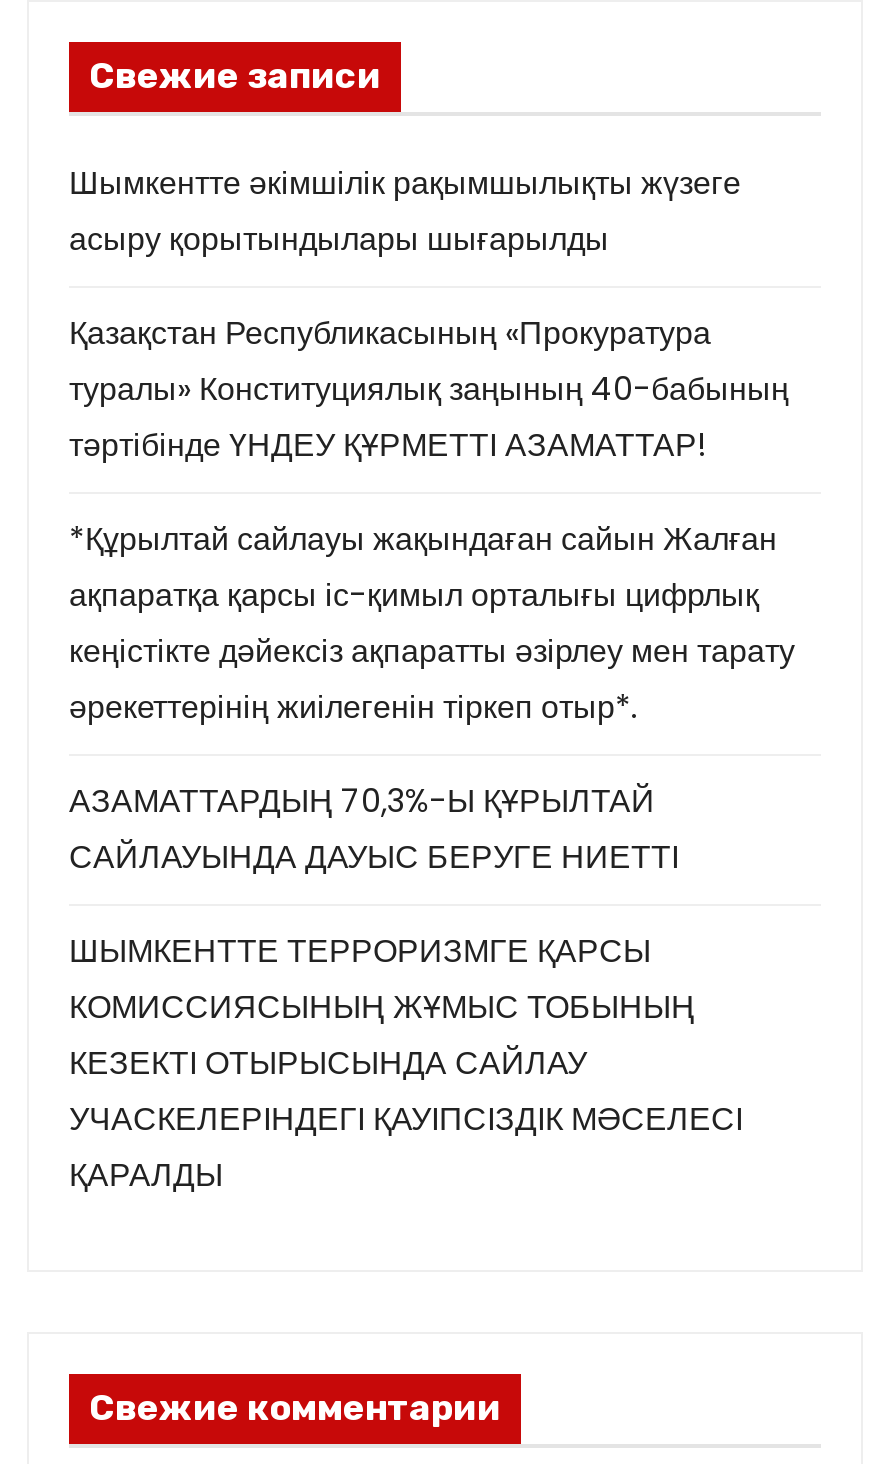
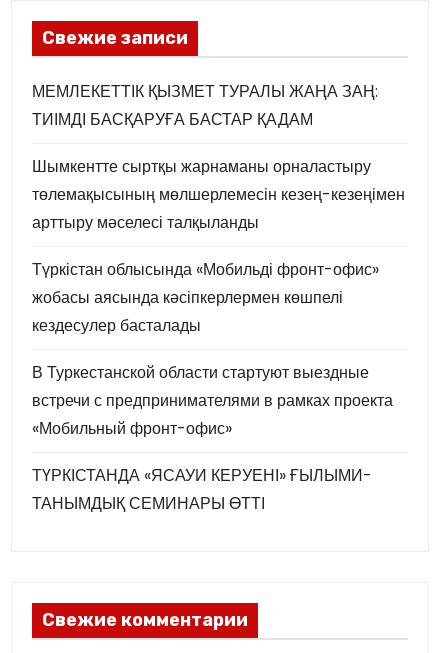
[69,161,741,263] Шымкентте әкімшілік рақымшылықты жүзеге | асыру қорытындылары шығарылды -> [32,80,378,131] МЕМЛЕКЕТТІК ҚЫЗМЕТ ТУРАЛЫ ЖАҢА ЗАҢ: | ТИІМДІ БАСҚАРУҒА БАСТАР ҚАДАМ
[69,311,789,469] Қазақстан Республикасының «Прокуратура | туралы» Конституциялық заңының 40-бабының | тәртібінде ҮНДЕУ ҚҰРМЕТТІ АЗАМАТТАР! -> [32,155,405,234] Шымкентте сыртқы жарнаманы орналастыру | төлемақысының мөлшерлемесін кезең-кезеңімен | арттыру мәселесі талқыланды
[69,517,795,731] *Құрылтай сайлауы жақындаған сайын Жалған | ақпаратқа қарсы іс-қимыл орталығы цифрлық | кеңістікте дәйексіз ақпаратты әзірлеу мен тарату | әрекеттерінің жиілегенін тіркеп отыр*. -> [32,258,379,337] Түркістан облысында «Мобильді фронт-офис» | жобасы аясында кәсіпкерлермен көшпелі | кездесулер басталады
[69,779,679,881] АЗАМАТТАРДЫҢ 70,3%-Ы ҚҰРЫЛТАЙ | САЙЛАУЫНДА ДАУЫС БЕРУГЕ НИЕТТІ -> [32,361,393,440] В Туркестанской области стартуют выездные | встречи с предпринимателями в рамках проекта | «Мобильный фронт-офис»
[69,929,743,1199] ШЫМКЕНТТЕ ТЕРРОРИЗМГЕ ҚАРСЫ | КОМИССИЯСЫНЫҢ ЖҰМЫС ТОБЫНЫҢ | КЕЗЕКТІ ОТЫРЫСЫНДА САЙЛАУ | УЧАСКЕЛЕРІНДЕГІ ҚАУІПСІЗДІК МӘСЕЛЕСІ | ҚАРАЛДЫ -> [32,464,372,515] ТҮРКІСТАНДА «ЯСАУИ КЕРУЕНІ» ҒЫЛЫМИ- | ТАНЫМДЫҚ СЕМИНАРЫ ӨТТІ

